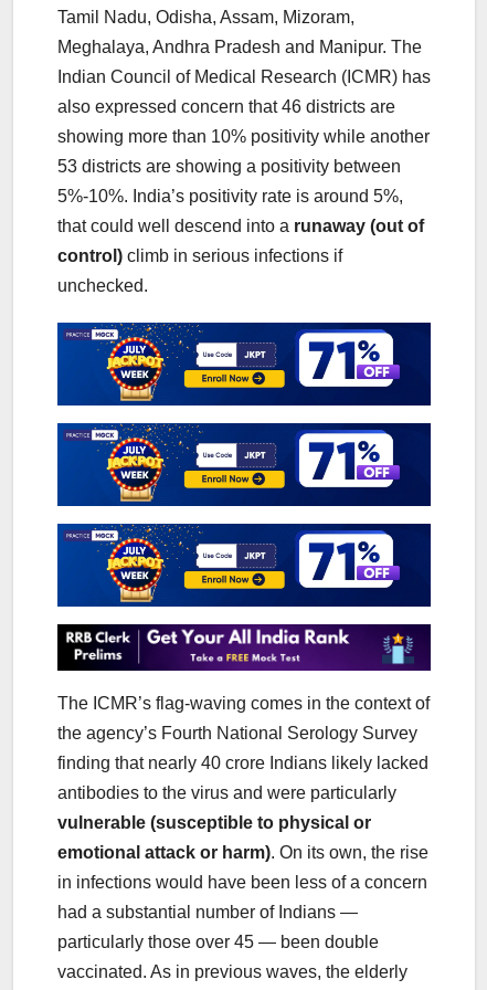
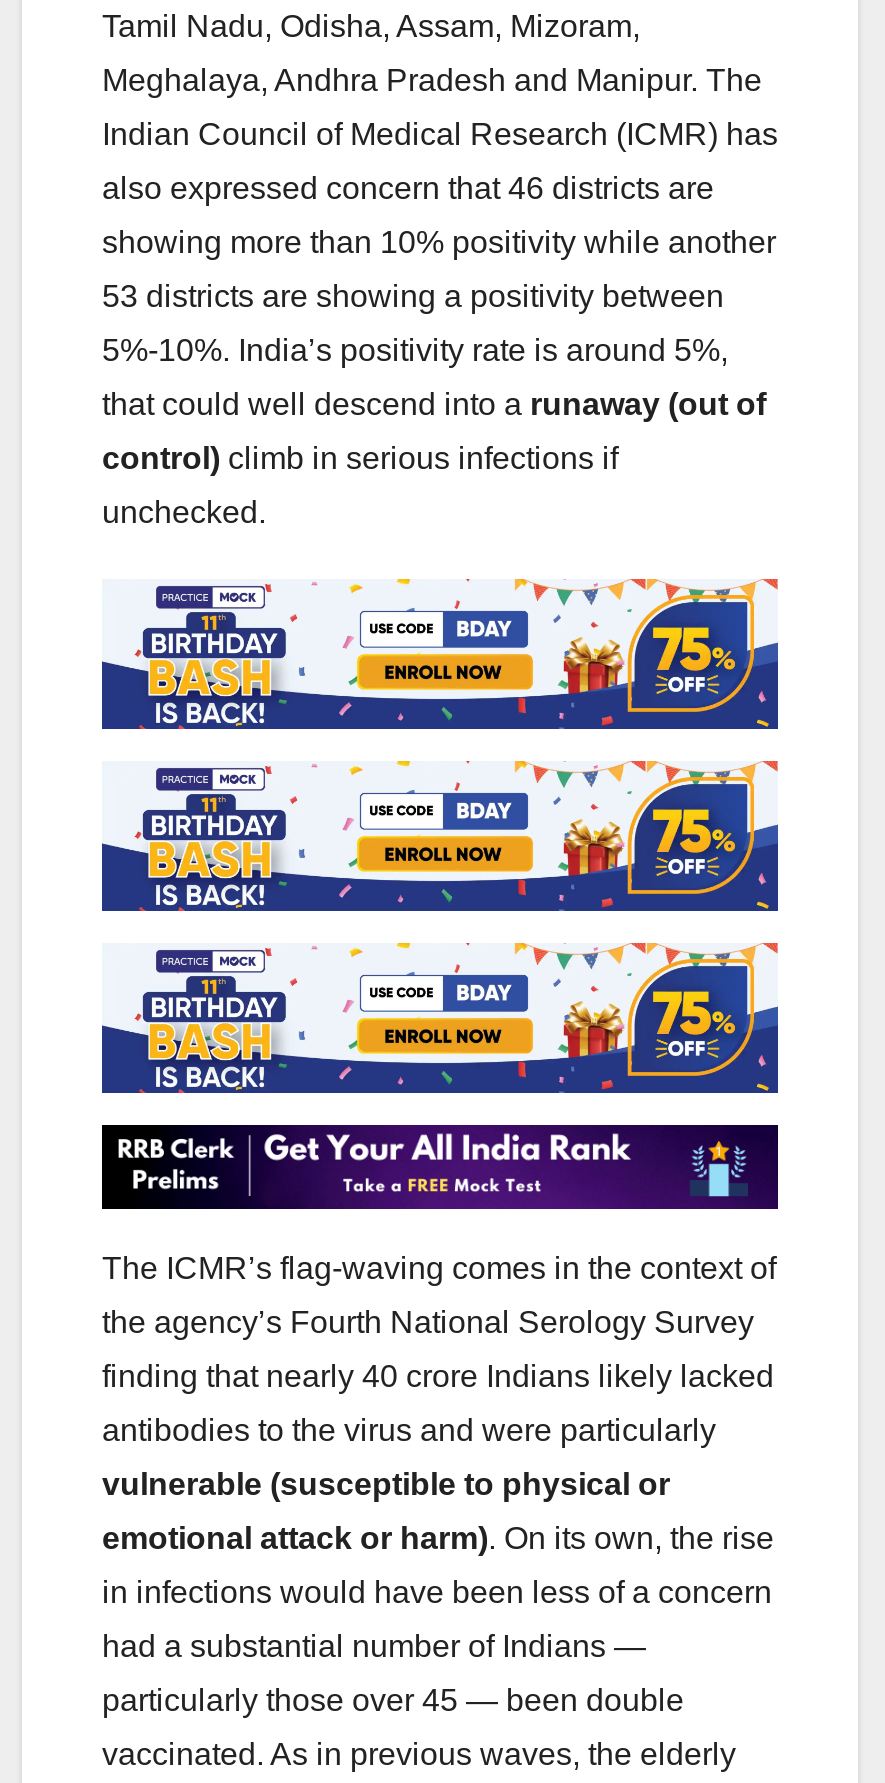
[56,322,432,407] [image] -> [102,577,780,731] [image]
[56,422,432,507] [image] -> [102,759,780,913] [image]
[56,523,432,608] [image] -> [102,941,780,1095] [image]

